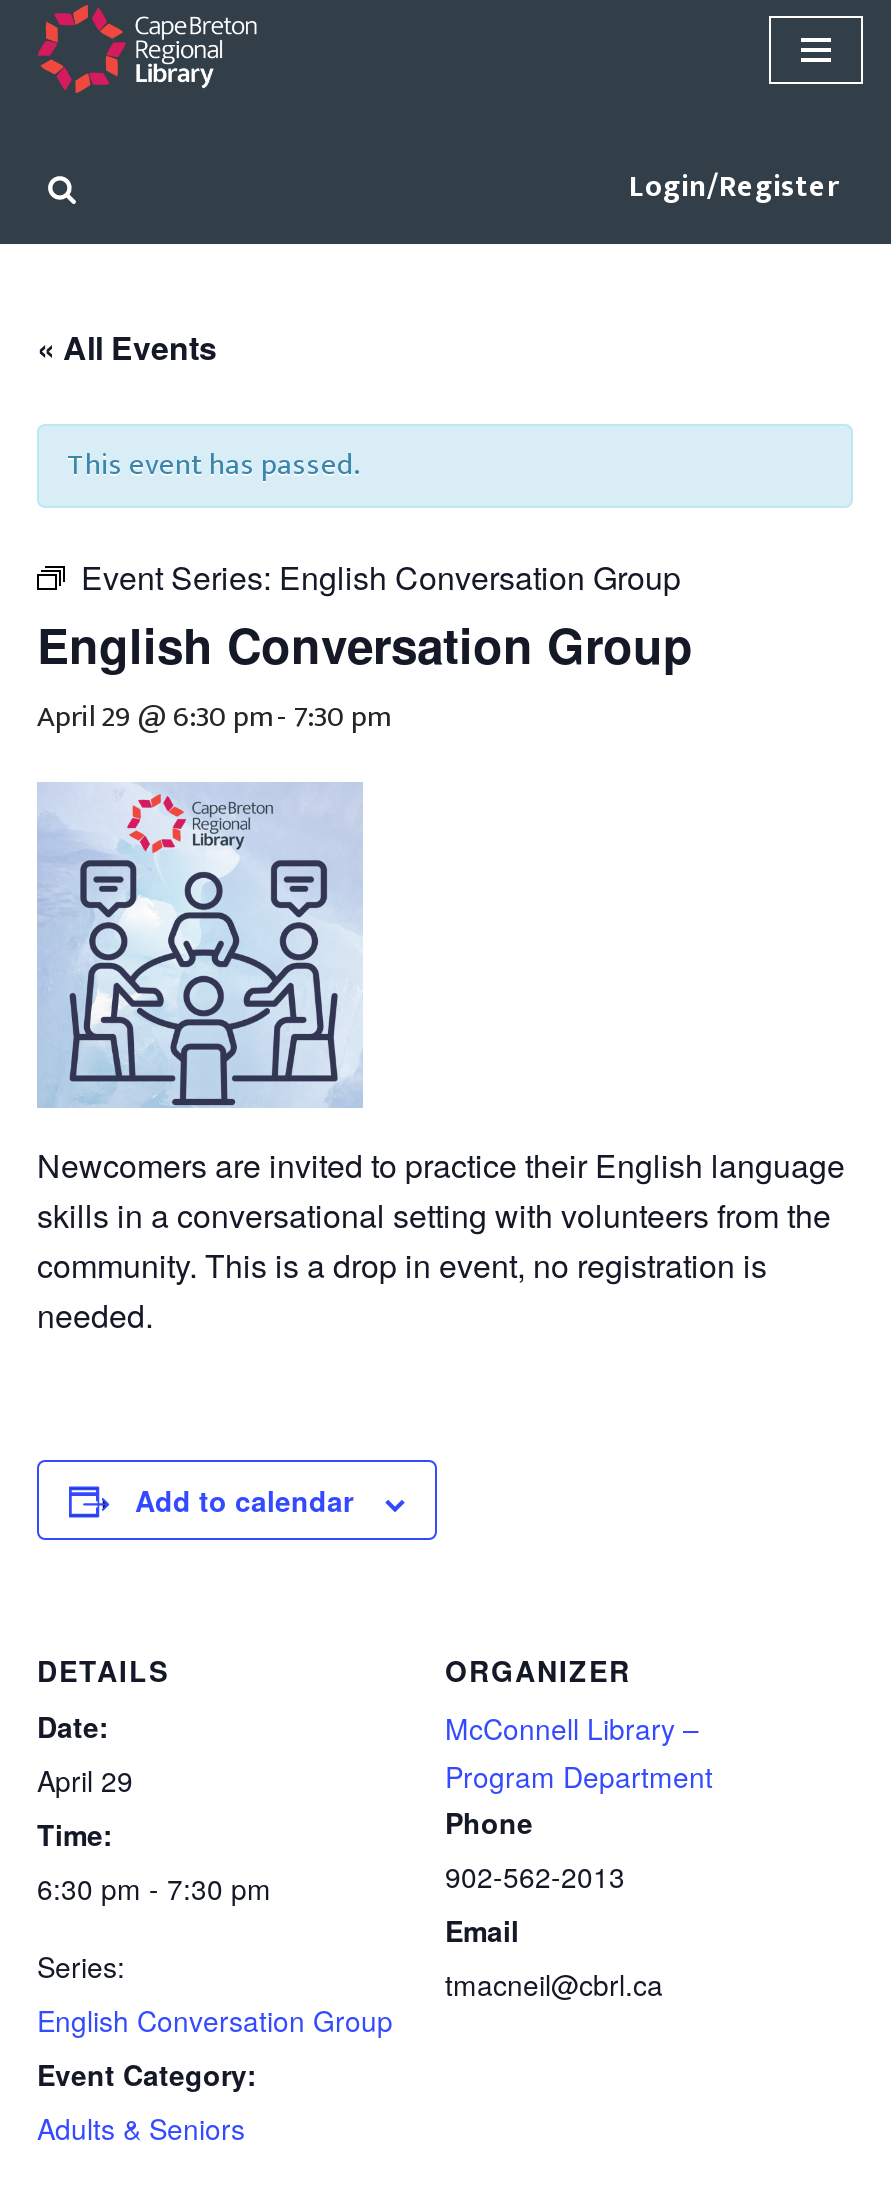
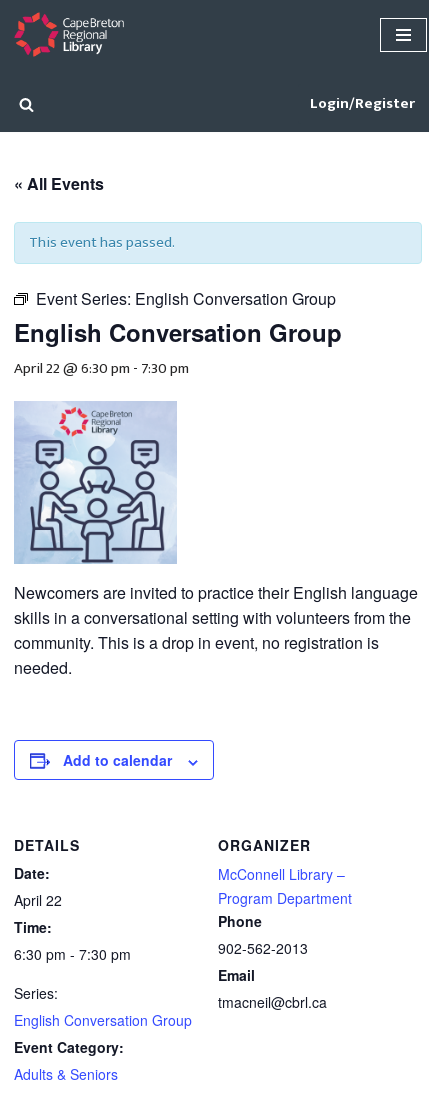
[37,692,389,742] April 29 @ 6:30 pm- 7:30 pm -> [14,356,189,381] April 22 @ 6:30 pm- 7:30 pm
[37,1761,133,1801] April 29 -> [14,890,62,910] April 22

